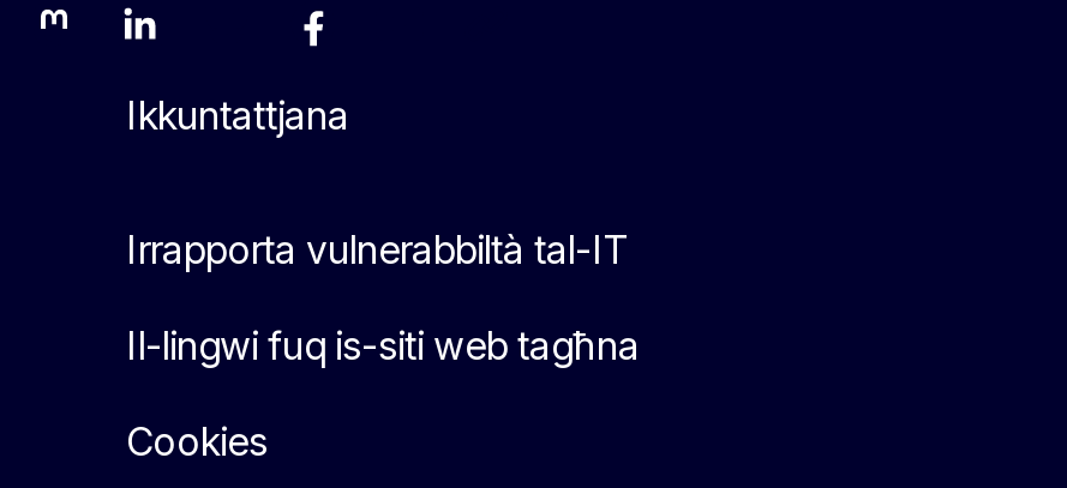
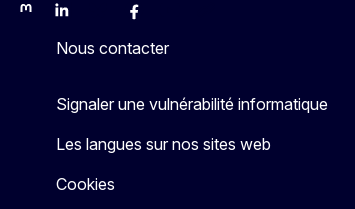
[126,90,349,138] Ikkuntattjana -> [56,38,169,58] Nous contacter
[126,225,630,273] Irrapporta vulnerabbiltà tal-IT -> [56,94,328,114] Signaler une vulnérabilité informatique
[126,321,640,369] Il-lingwi fuq is-siti web tagħna -> [56,134,271,154] Les langues sur nos sites web

